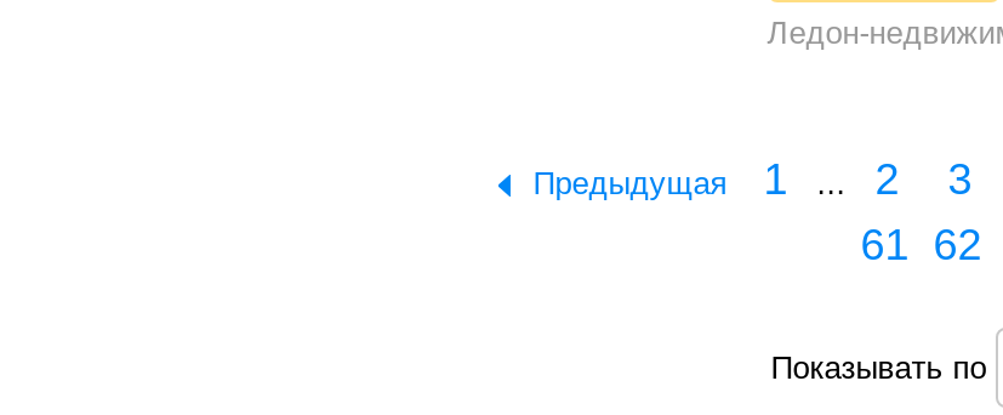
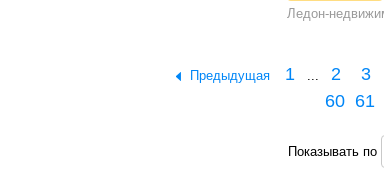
[860,221,982,269] 61 62 -> [325,91,375,111] 60 61

